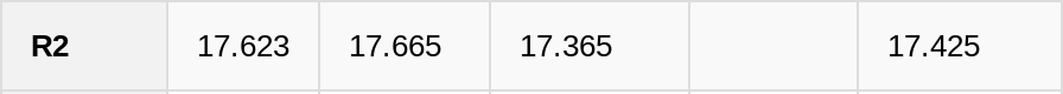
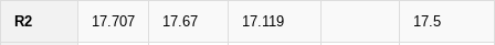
[197,29,289,64] 17.623 -> [92,13,135,30] 17.707
[349,29,441,64] 17.665 -> [162,13,198,30] 17.67
[520,29,612,64] 17.365 -> [242,13,284,30] 17.119
[887,29,980,64] 17.425 -> [413,13,441,30] 17.5

